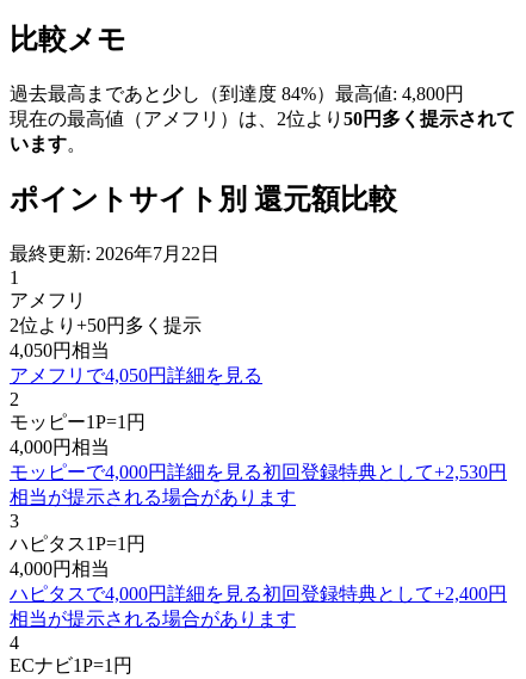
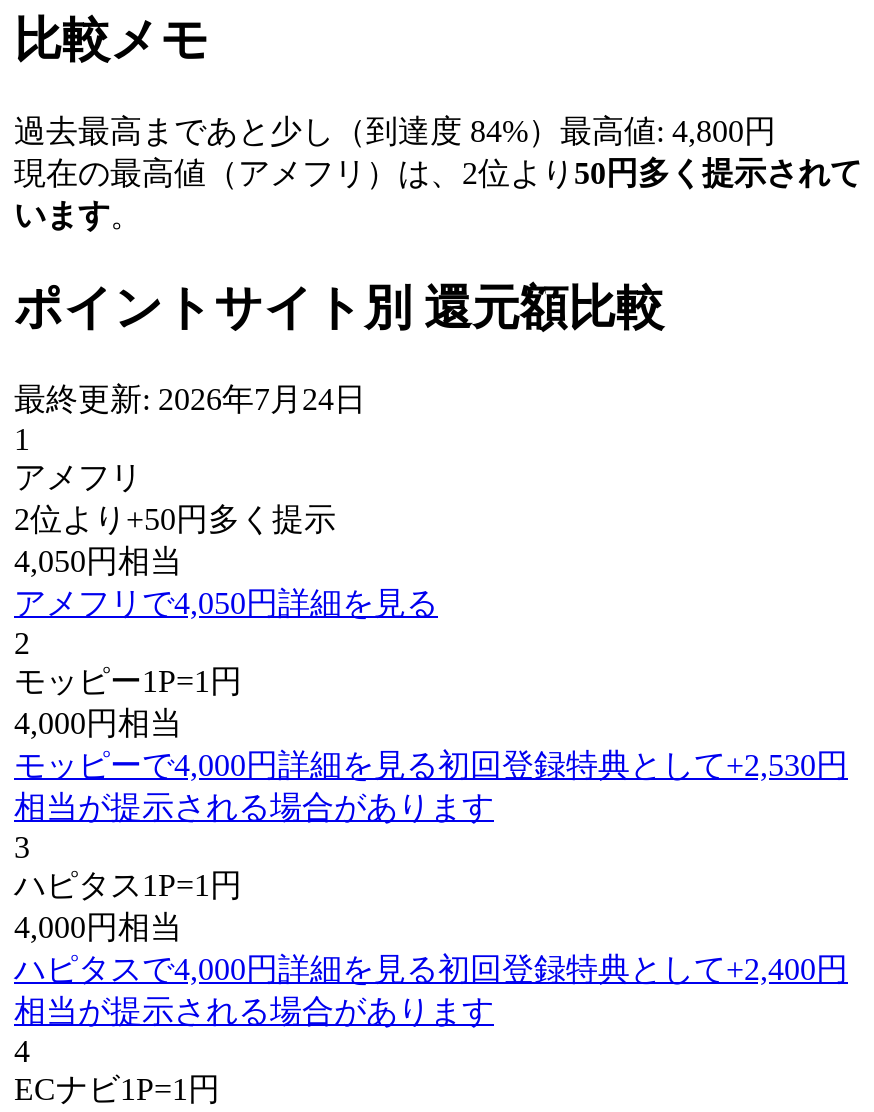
[10,244,219,264] 最終更新: 2026年7月22日 -> [14,383,366,417] 最終更新: 2026年7月24日

